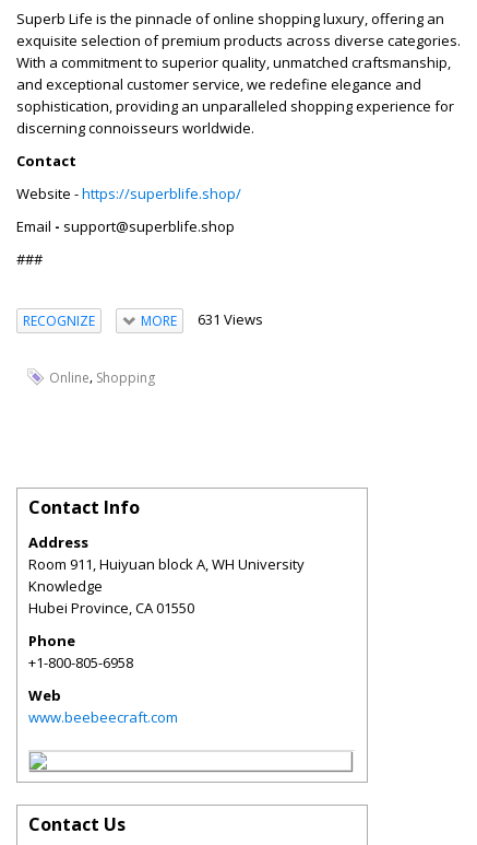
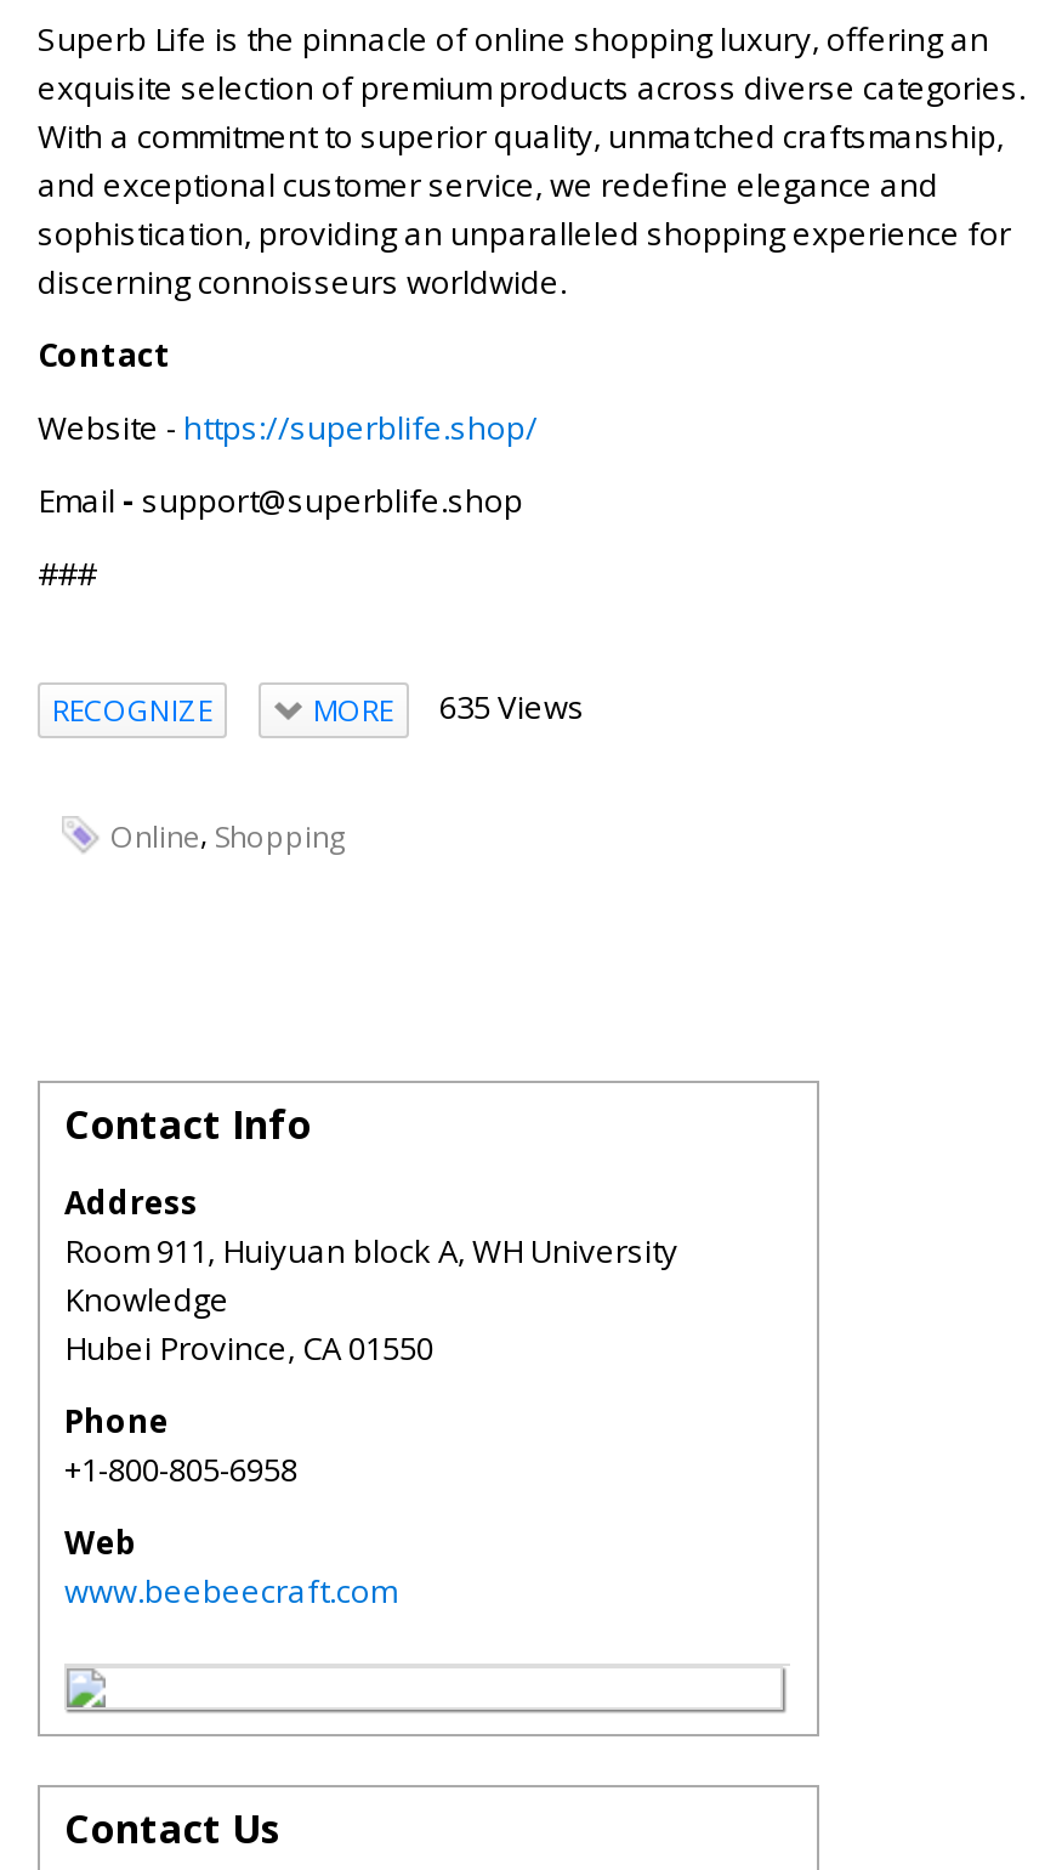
[140,309,263,330] MORE 631 Views -> [313,685,585,731] MORE 635 Views

